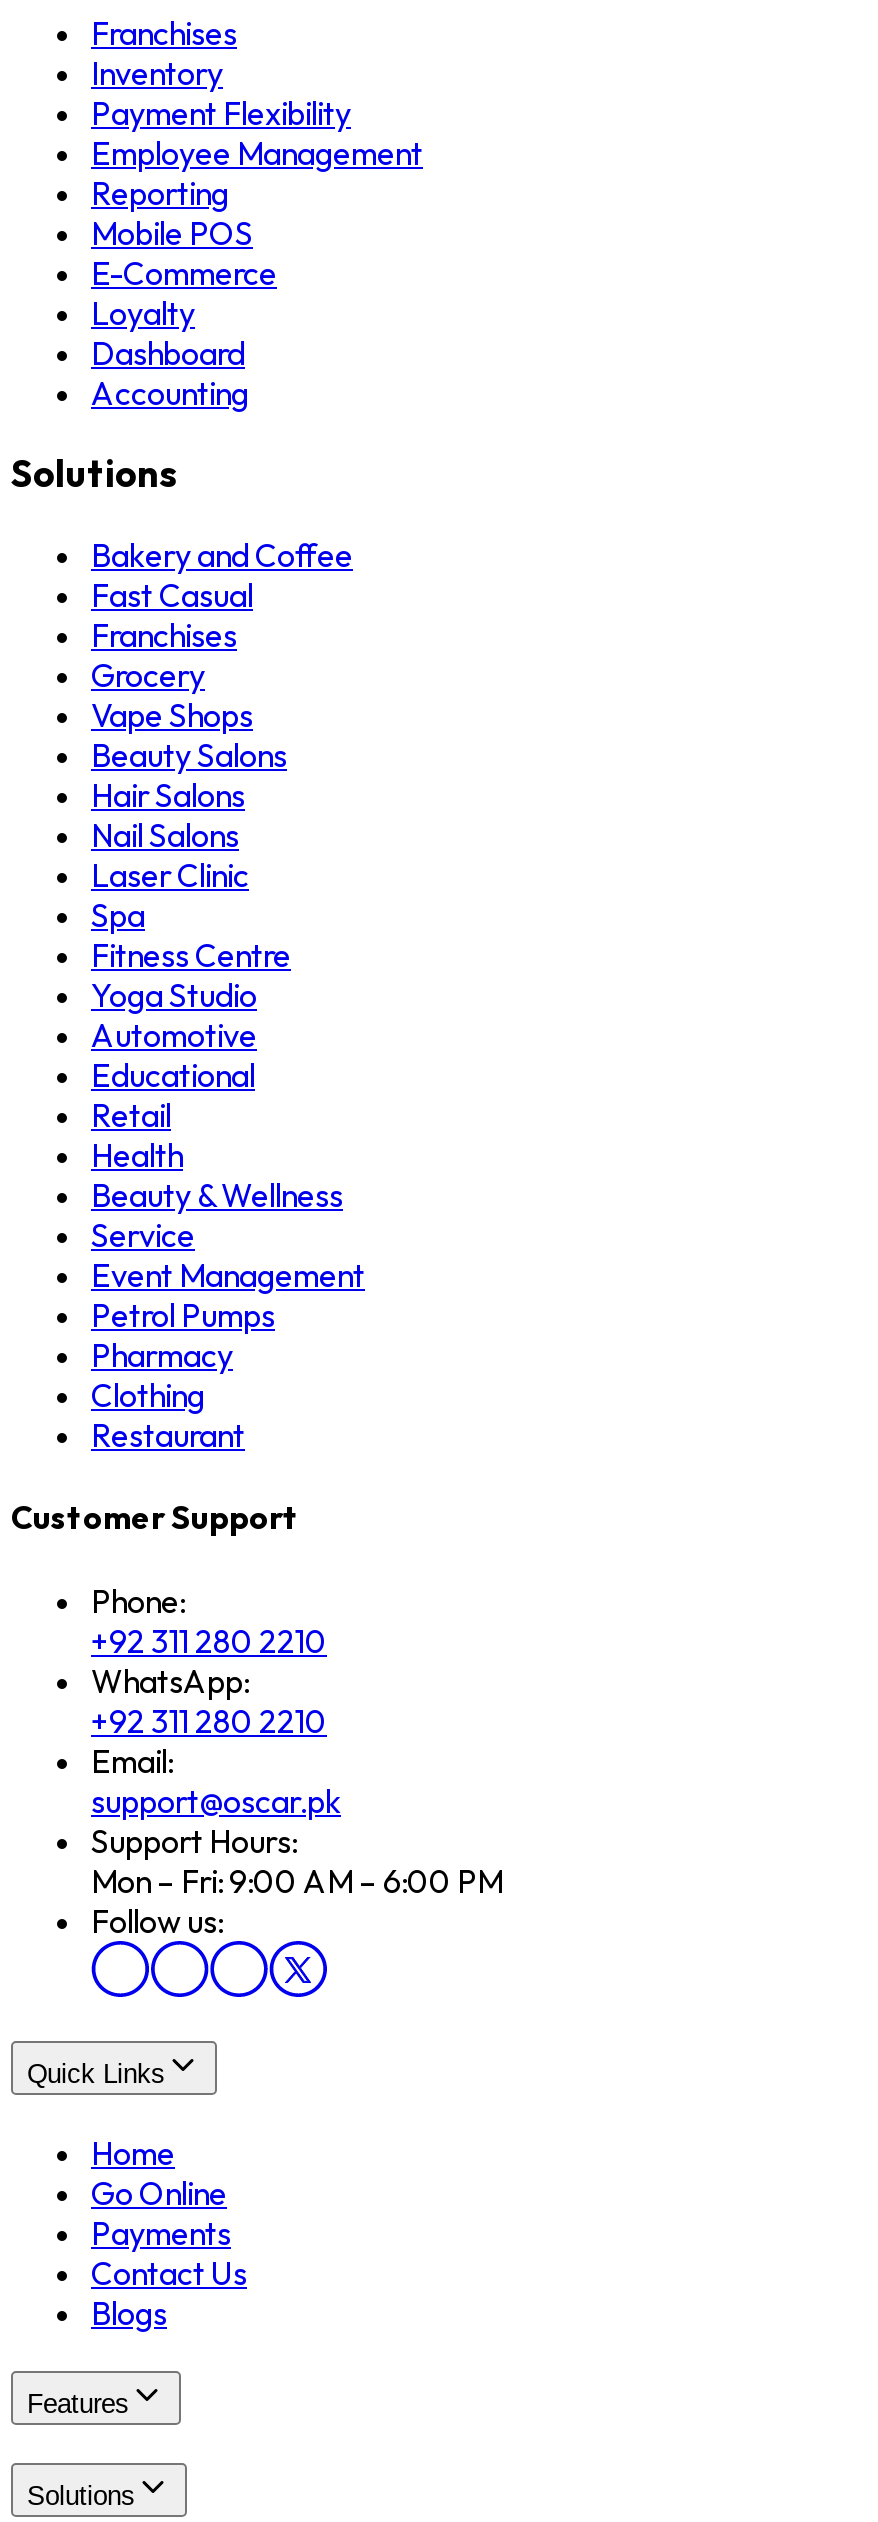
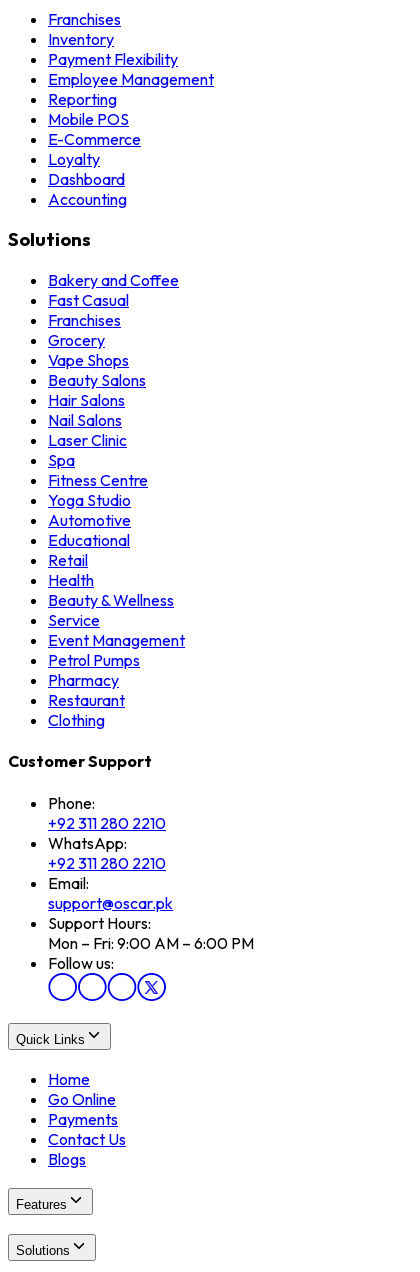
moved [91,1375,205,1415] -> [48,710,105,730]: Clothing
moved [91,1415,245,1455] -> [48,690,125,710]: Restaurant

